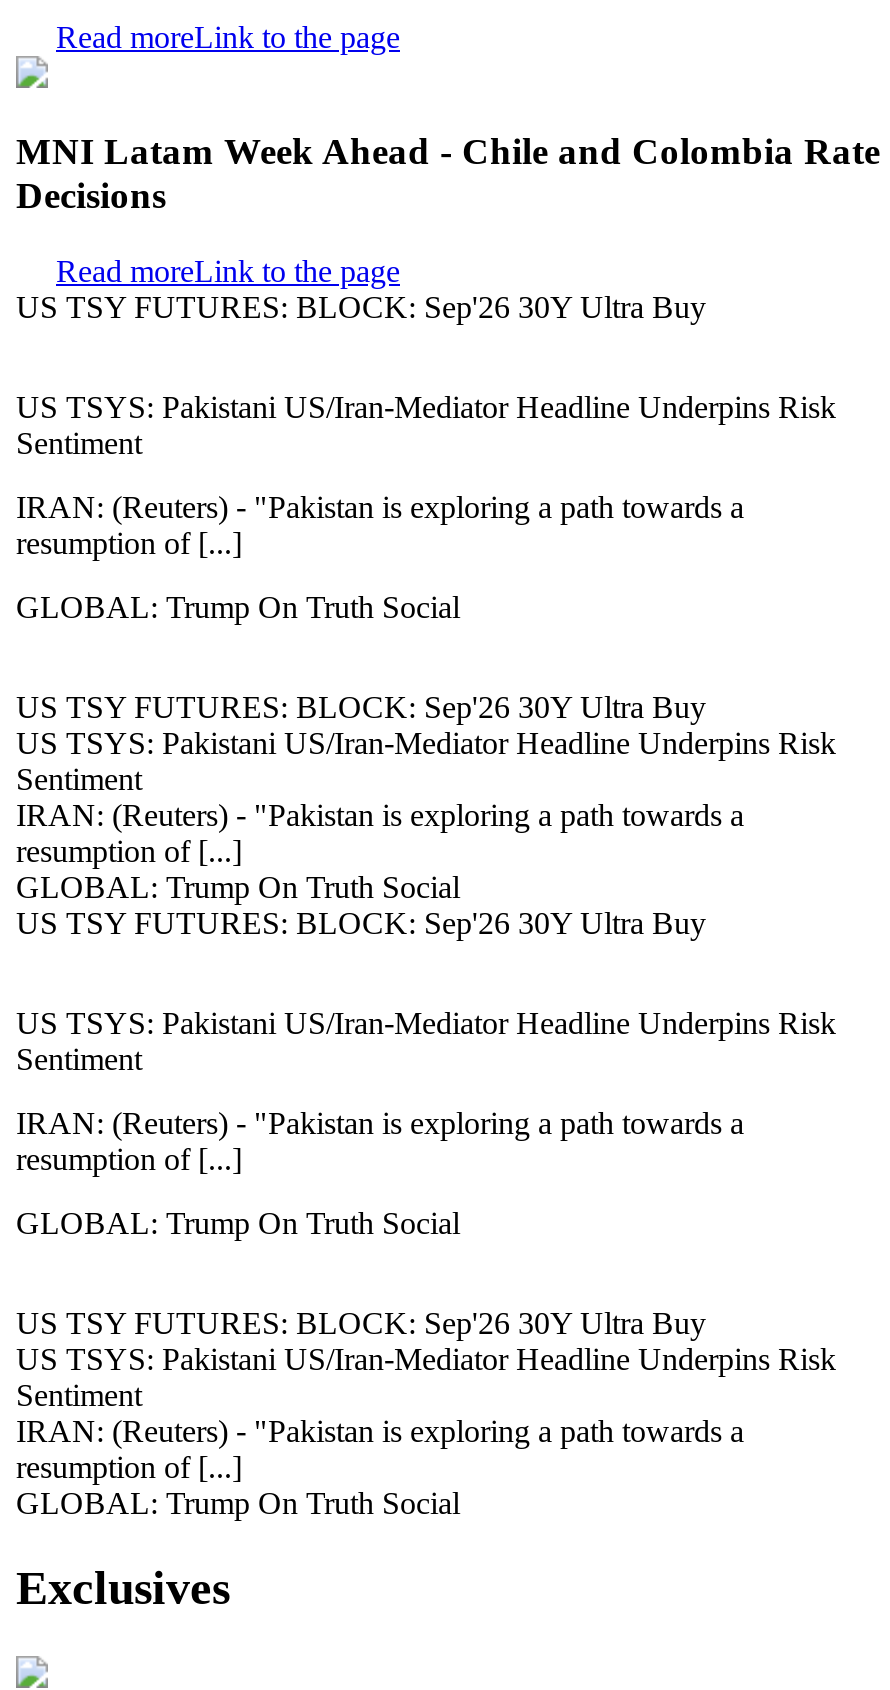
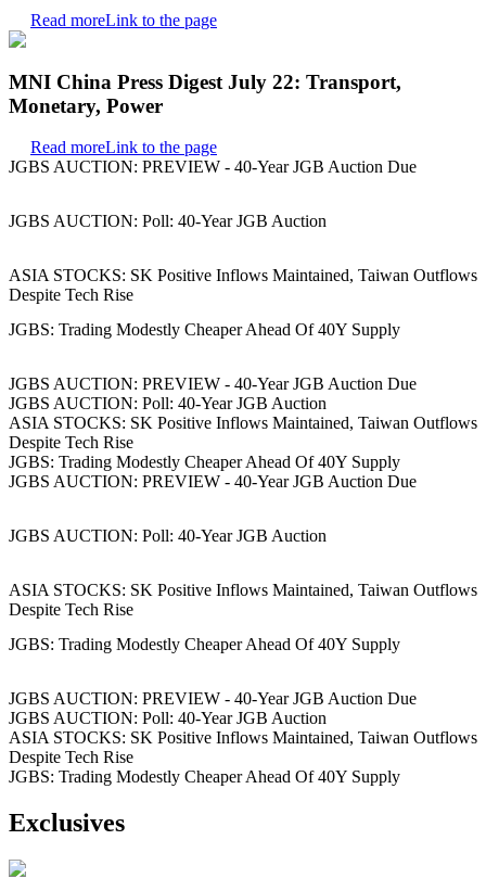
[16,129,880,215] MNI Latam Week Ahead - Chile and Colombia Rate | Decisions -> [9,70,401,117] MNI China Press Digest July 22: Transport, | Monetary, Power
[16,290,706,324] US TSY FUTURES: BLOCK: Sep'26 30Y Ultra Buy -> [9,158,417,176] JGBS AUCTION: PREVIEW - 40-Year JGB Auction Due
[16,390,836,460] US TSYS: Pakistani US/Iran-Mediator Headline Underpins Risk | Sentiment -> [9,212,327,230] JGBS AUCTION: Poll: 40-Year JGB Auction
[16,490,744,560] IRAN: (Reuters) - "Pakistan is exploring a path towards a | resumption of [...] -> [9,266,477,304] ASIA STOCKS: SK Positive Inflows Maintained, Taiwan Outflows | Despite Tech Rise
[16,590,460,624] GLOBAL: Trump On Truth Social -> [9,320,400,339] JGBS: Trading Modestly Cheaper Ahead Of 40Y Supply
[16,690,836,940] US TSY FUTURES: BLOCK: Sep'26 30Y Ultra Buy | US TSYS: Pakistani US/Iran-Mediator Headline Underpins Risk | Sentiment | IRAN: (Reuters) - "Pakistan is exploring a path towards a | resumption of [...] | GLOBAL: Trump On Truth Social | US TSY FUTURES: BLOCK: Sep'26 30Y Ultra Buy -> [9,375,477,491] JGBS AUCTION: PREVIEW - 40-Year JGB Auction Due | JGBS AUCTION: Poll: 40-Year JGB Auction | ASIA STOCKS: SK Positive Inflows Maintained, Taiwan Outflows | Despite Tech Rise | JGBS: Trading Modestly Cheaper Ahead Of 40Y Supply | JGBS AUCTION: PREVIEW - 40-Year JGB Auction Due
[16,1006,836,1076] US TSYS: Pakistani US/Iran-Mediator Headline Underpins Risk | Sentiment -> [9,527,327,545] JGBS AUCTION: Poll: 40-Year JGB Auction
[16,1106,744,1176] IRAN: (Reuters) - "Pakistan is exploring a path towards a | resumption of [...] -> [9,581,477,619] ASIA STOCKS: SK Positive Inflows Maintained, Taiwan Outflows | Despite Tech Rise
[16,1206,460,1240] GLOBAL: Trump On Truth Social -> [9,635,400,654] JGBS: Trading Modestly Cheaper Ahead Of 40Y Supply
[16,1306,836,1520] US TSY FUTURES: BLOCK: Sep'26 30Y Ultra Buy | US TSYS: Pakistani US/Iran-Mediator Headline Underpins Risk | Sentiment | IRAN: (Reuters) - "Pakistan is exploring a path towards a | resumption of [...] | GLOBAL: Trump On Truth Social -> [9,689,477,786] JGBS AUCTION: PREVIEW - 40-Year JGB Auction Due | JGBS AUCTION: Poll: 40-Year JGB Auction | ASIA STOCKS: SK Positive Inflows Maintained, Taiwan Outflows | Despite Tech Rise | JGBS: Trading Modestly Cheaper Ahead Of 40Y Supply

